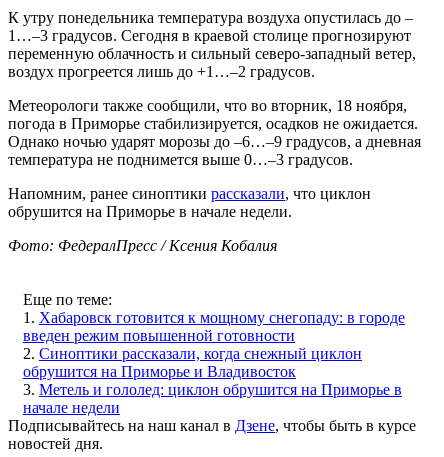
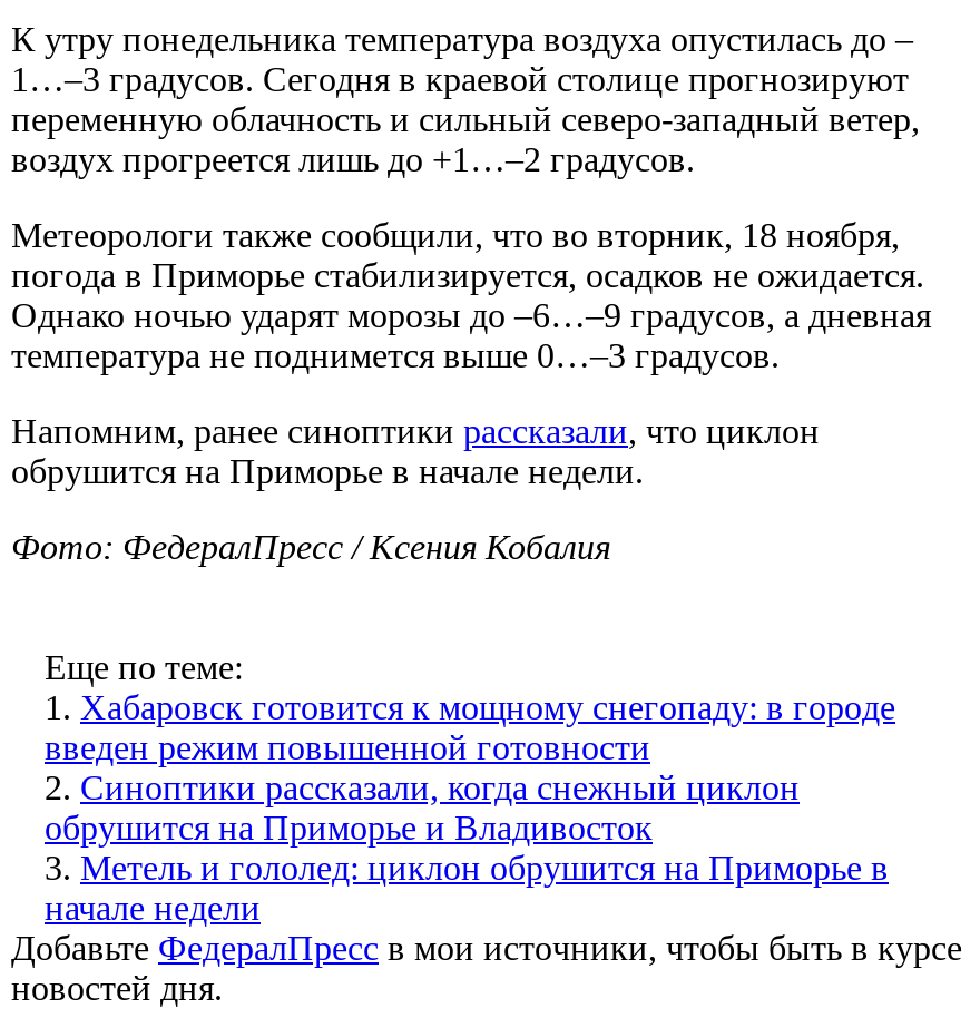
[8,417,416,434] Подписывайтесь на наш канал в Дзене, чтобы быть в курсе -> [11,929,962,967] Добавьте ФедералПресс в мои источники, чтобы быть в курсе

